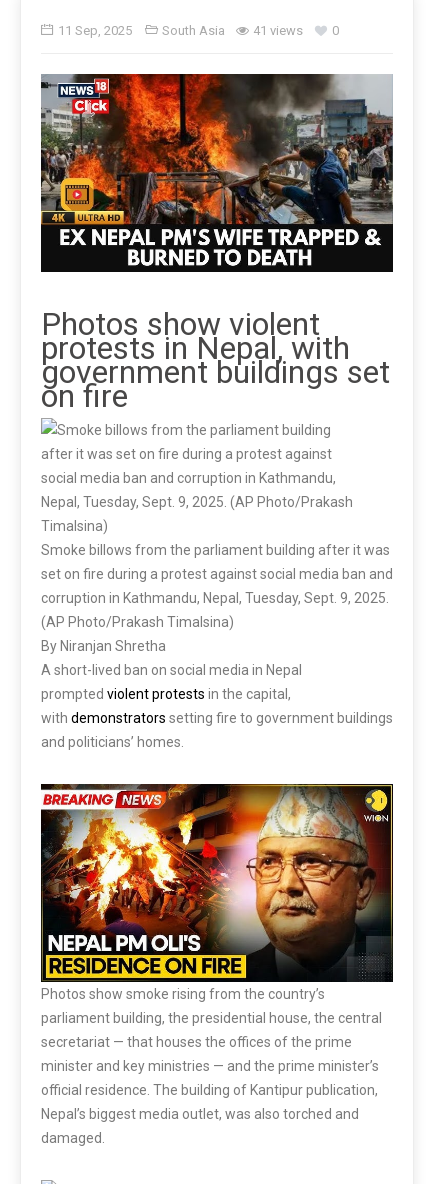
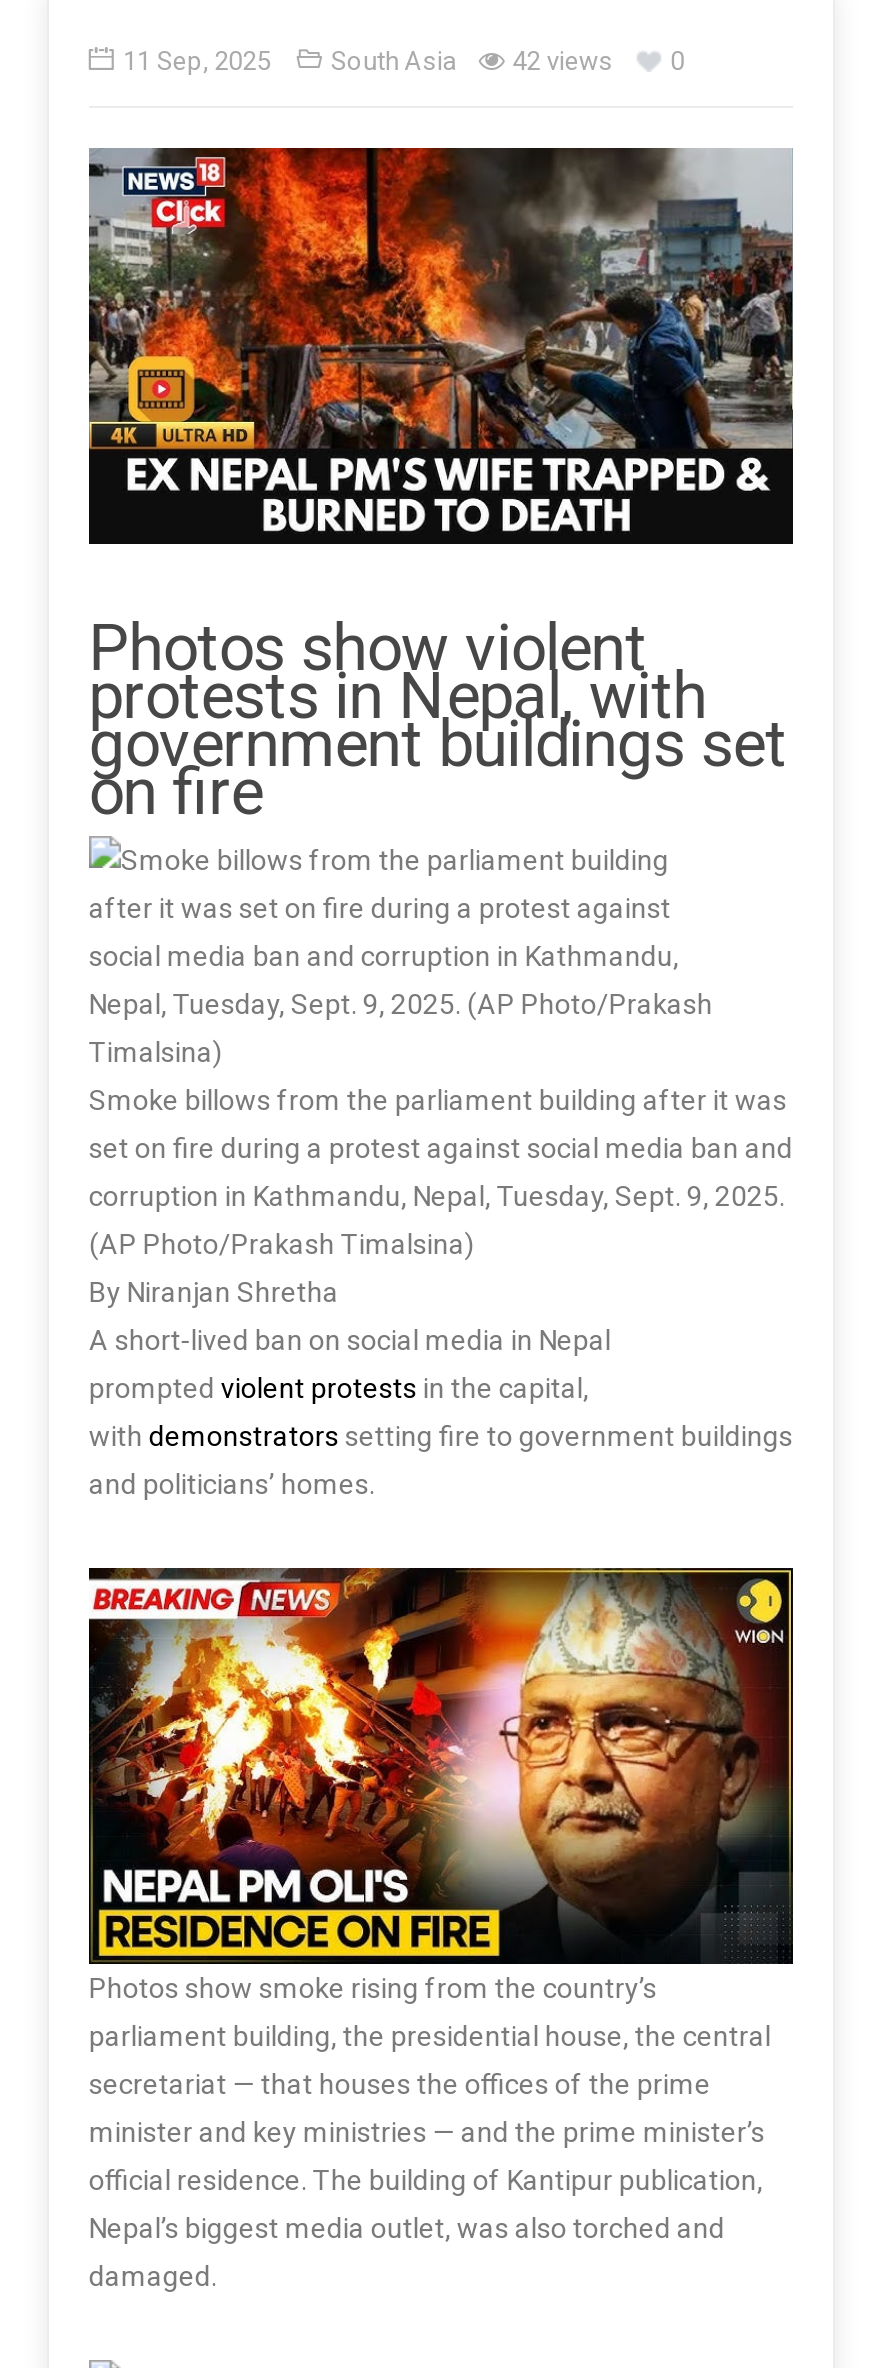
[162,23,339,38] South Asia 41 views 0 -> [331,46,685,76] South Asia 42 views 0

